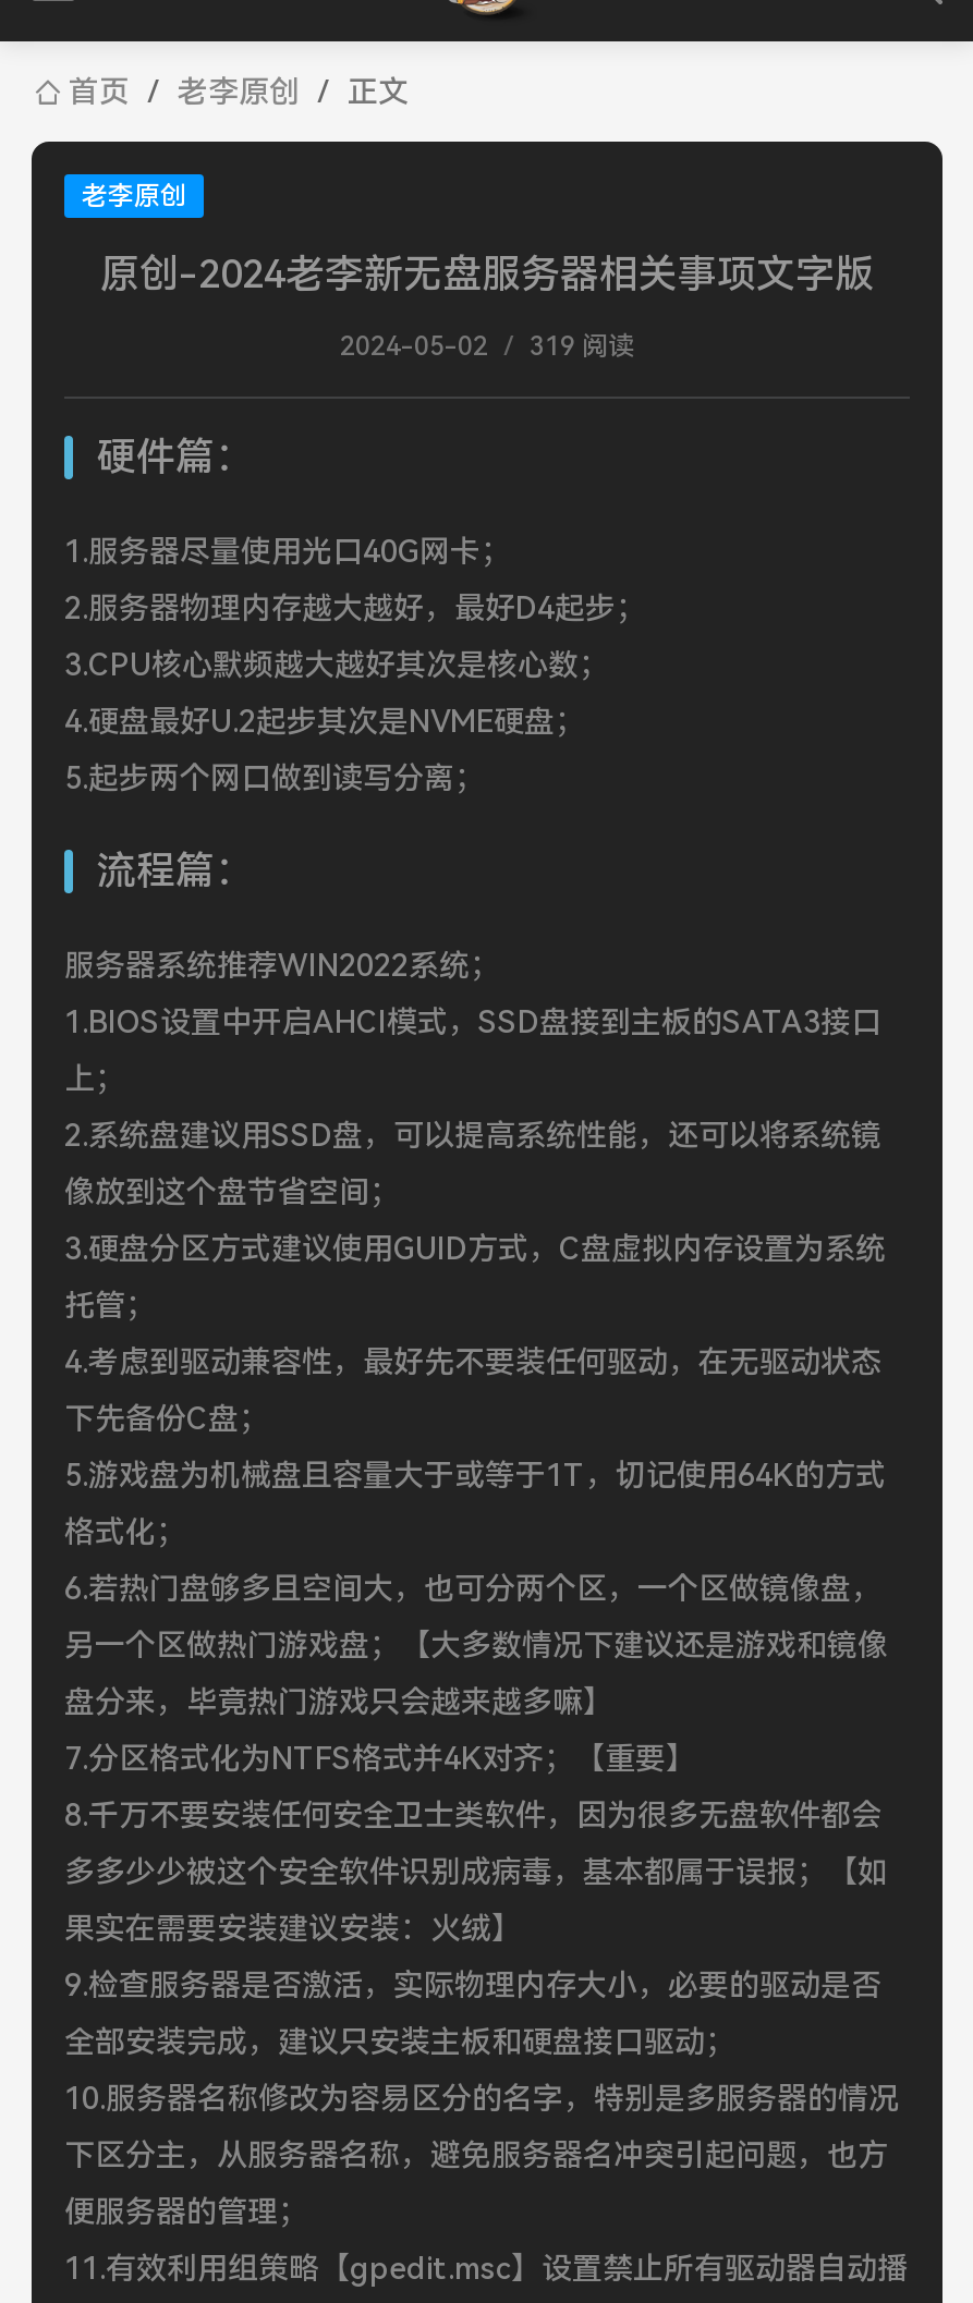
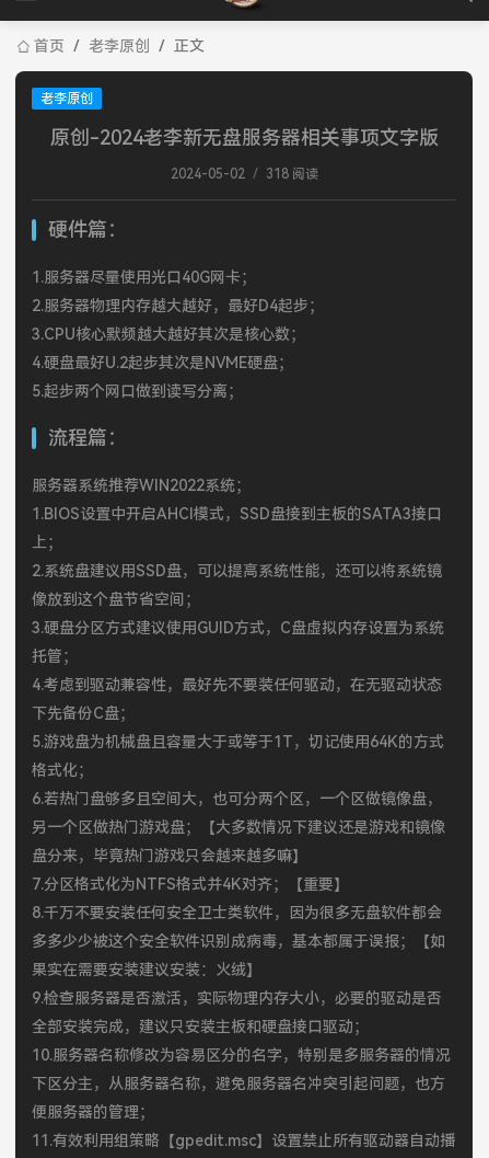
[340,331,634,362] 2024-05-02 / 319 阅读 -> [170,167,318,182] 2024-05-02 / 318 阅读

